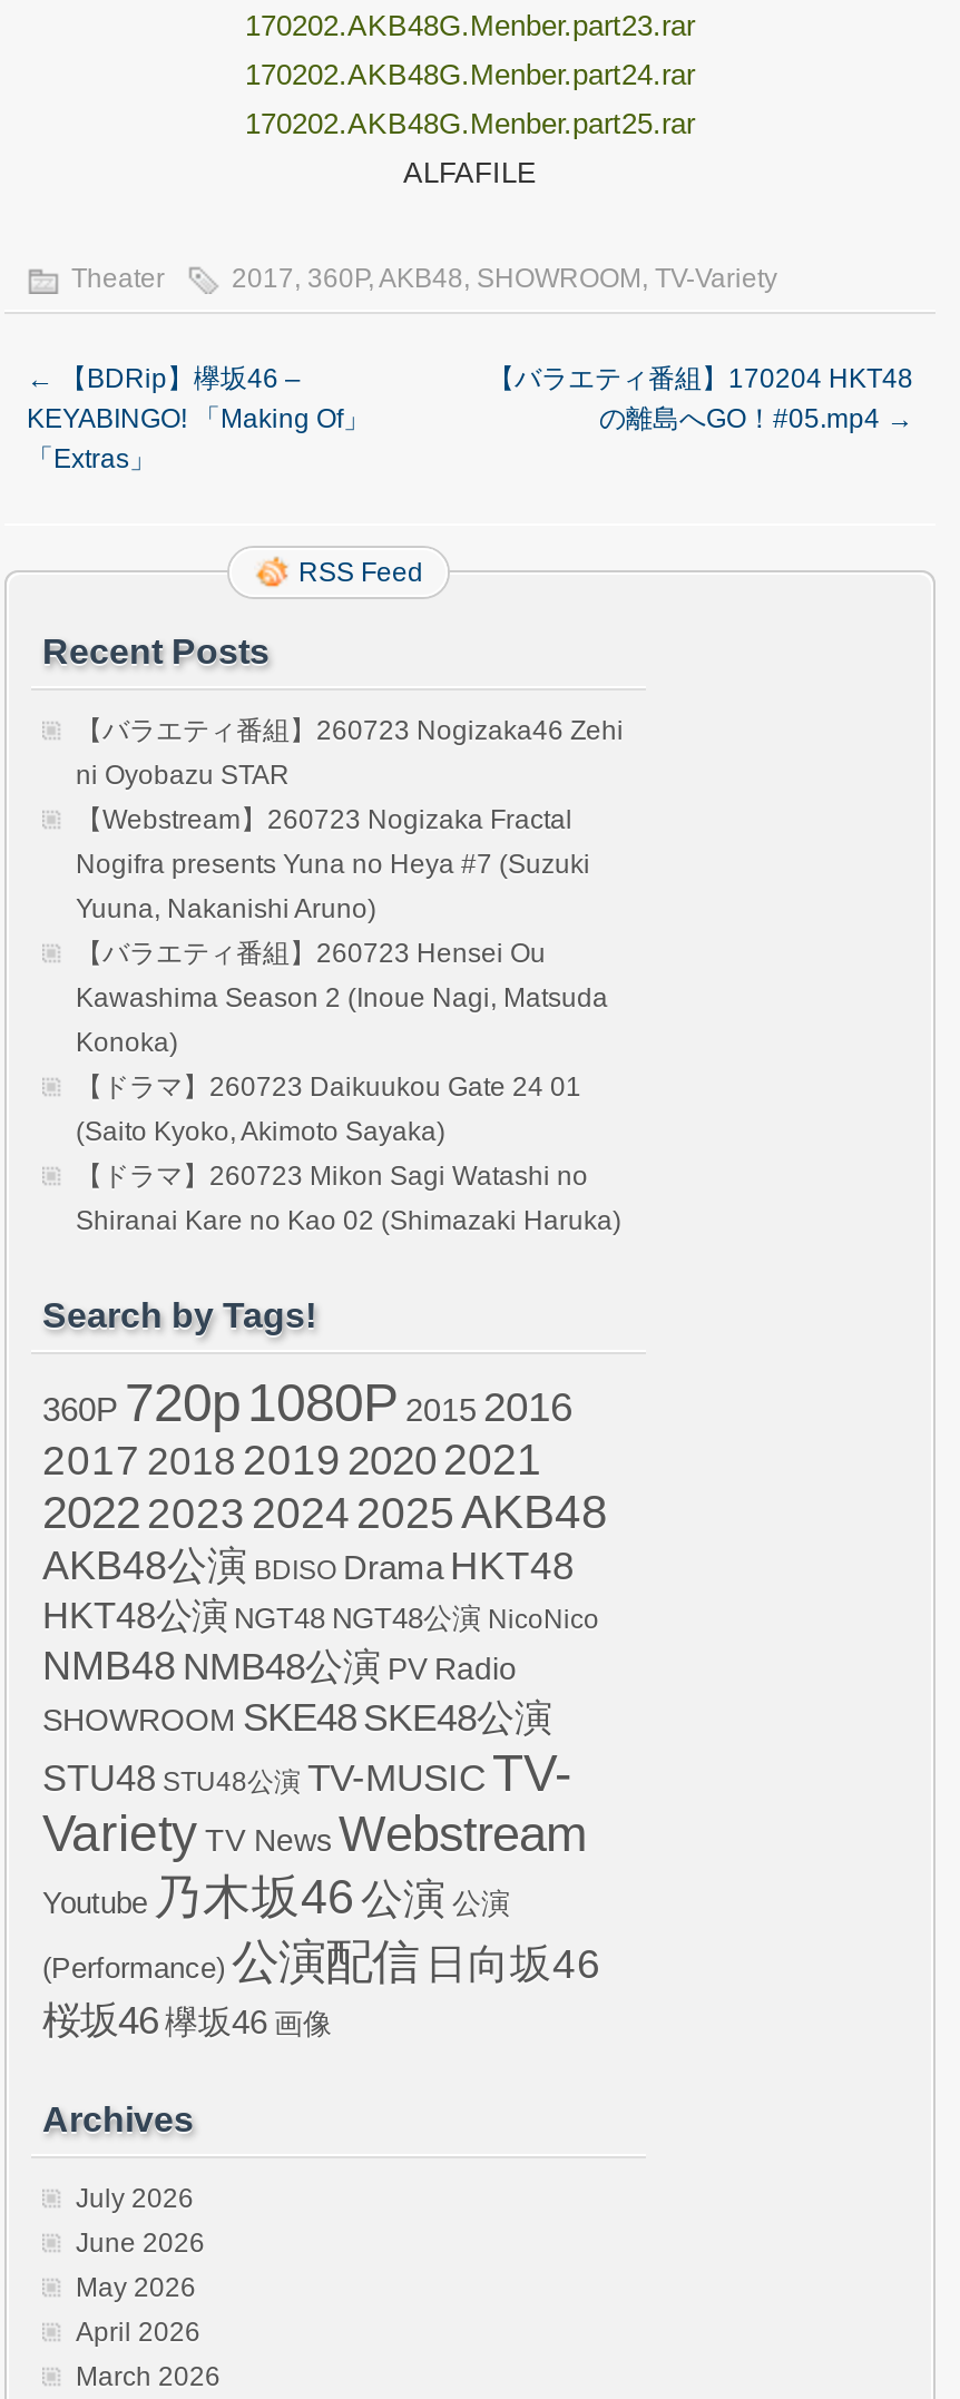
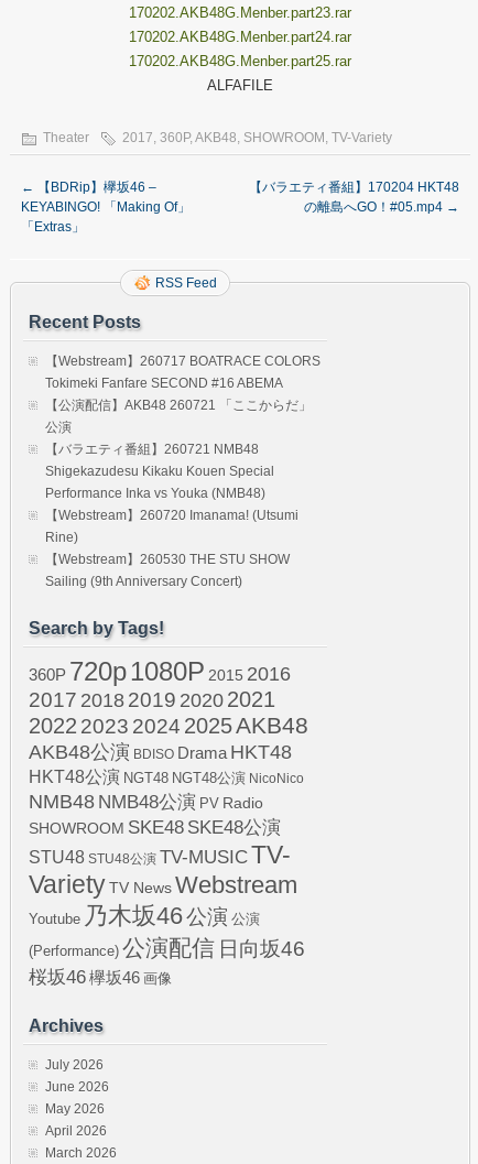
[76,715,624,1236] 【バラエティ番組】260723 Nogizaka46 Zehi | ni Oyobazu STAR | 【Webstream】260723 Nogizaka Fractal | Nogifra presents Yuna no Heya #7 (Suzuki | Yuuna, Nakanishi Aruno) | 【バラエティ番組】260723 Hensei Ou | Kawashima Season 2 (Inoue Nagi, Matsuda | Konoka) | 【ドラマ】260723 Daikuukou Gate 24 01 | (Saito Kyoko, Akimoto Sayaka) | 【ドラマ】260723 Mikon Sagi Watashi no | Shiranai Kare no Kao 02 (Shimazaki Haruka) -> [45,353,321,589] 【Webstream】260717 BOATRACE COLORS | Tokimeki Fanfare SECOND #16 ABEMA | 【公演配信】AKB48 260721 「ここからだ」 | 公演 | 【バラエティ番組】260721 NMB48 | Shigekazudesu Kikaku Kouen Special | Performance Inka vs Youka (NMB48) | 【Webstream】260720 Imanama! (Utsumi | Rine) | 【Webstream】260530 THE STU SHOW | Sailing (9th Anniversary Concert)

